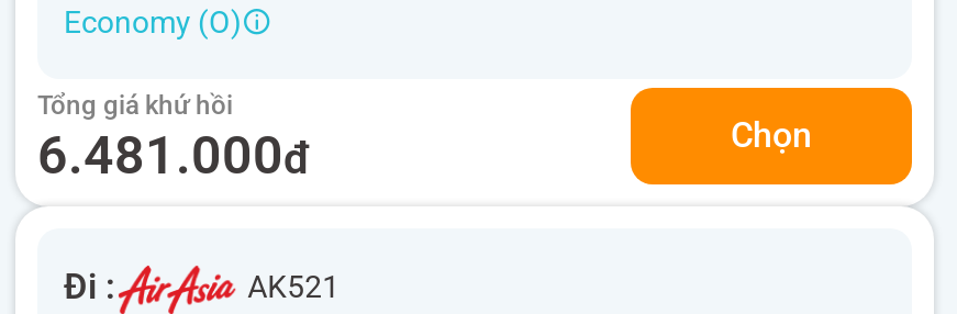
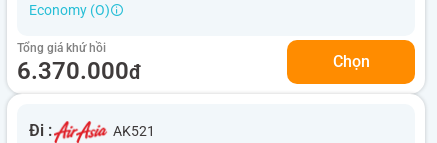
[37,125,310,187] 6.481.000đ -> [17,57,141,85] 6.370.000đ

